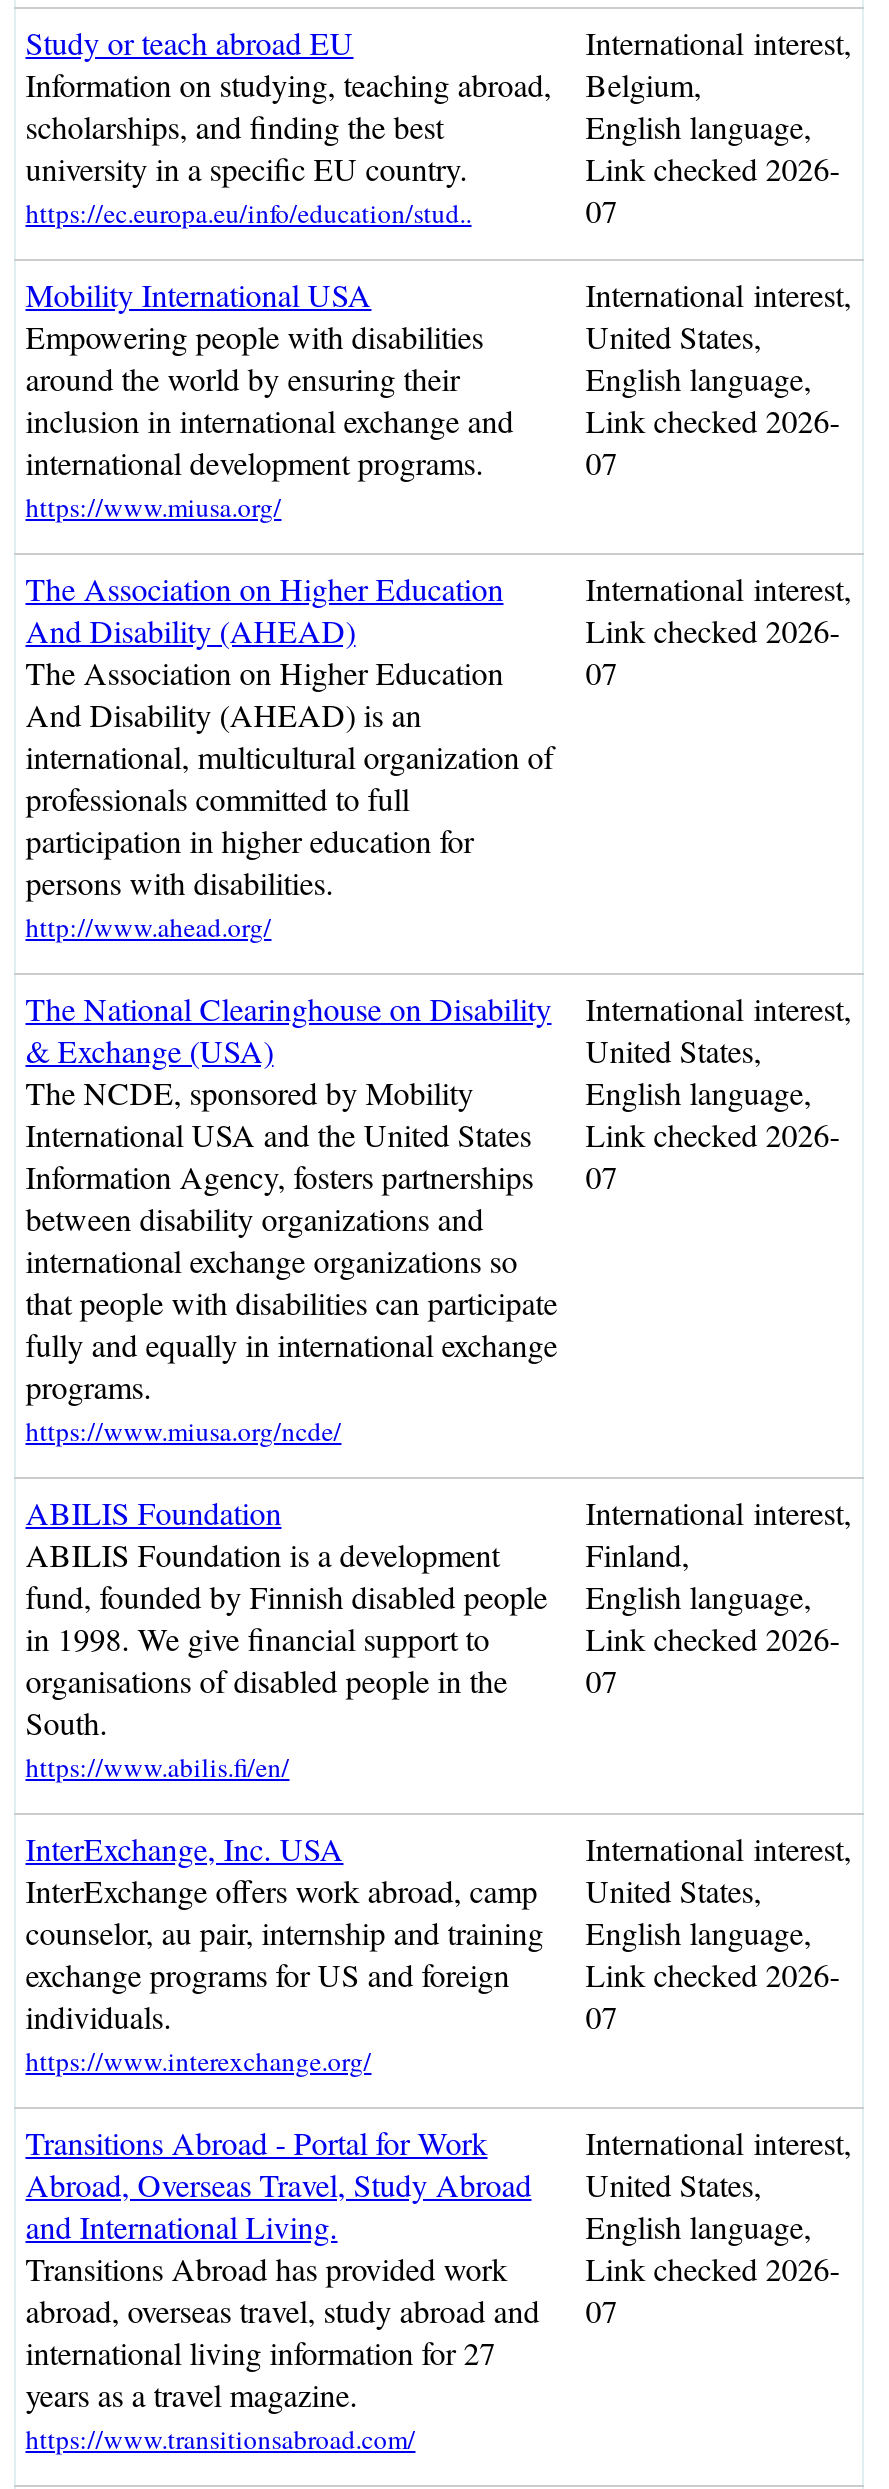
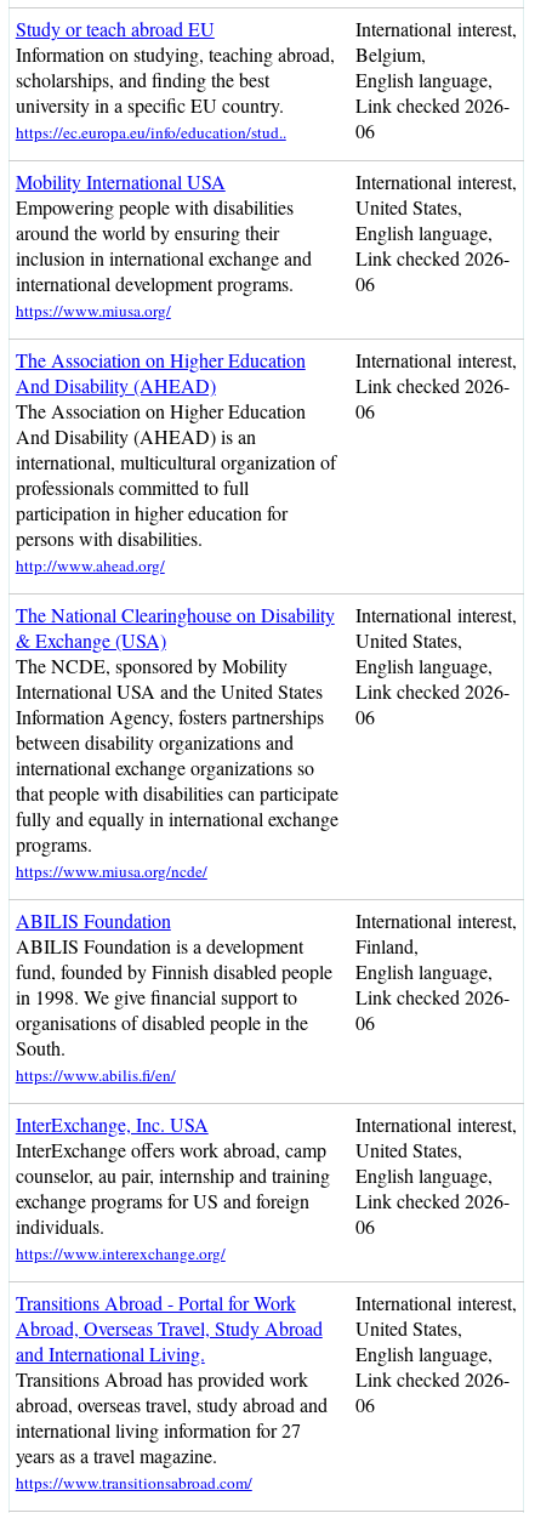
[586,188,618,230] 07 -> [355,117,375,143] 06
[586,440,618,482] 07 -> [355,270,375,296] 06
[26,650,618,692] The Association on Higher Education 07 -> [16,398,375,423] The Association on Higher Education 06
[26,1154,618,1196] Information Agency, fosters partnerships 07 -> [16,703,375,729] Information Agency, fosters partnerships 06
[26,1658,618,1700] organisations of disabled people in the 07 -> [16,1009,375,1035] organisations of disabled people in the 06
[586,1994,618,2036] 07 -> [355,1213,375,1238] 06
[26,2288,618,2330] abroad, overseas travel, study abroad and 07 -> [16,1391,375,1417] abroad, overseas travel, study abroad and 06

